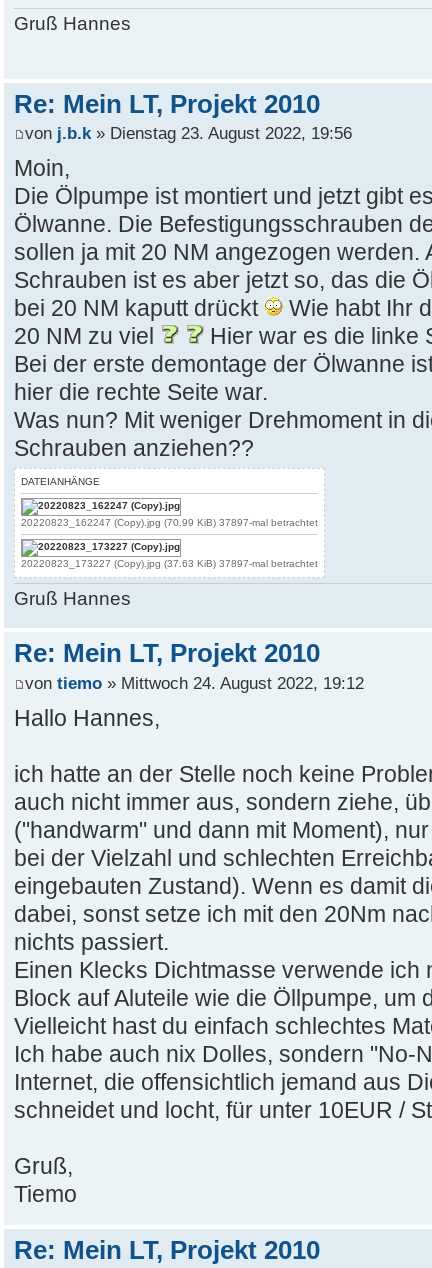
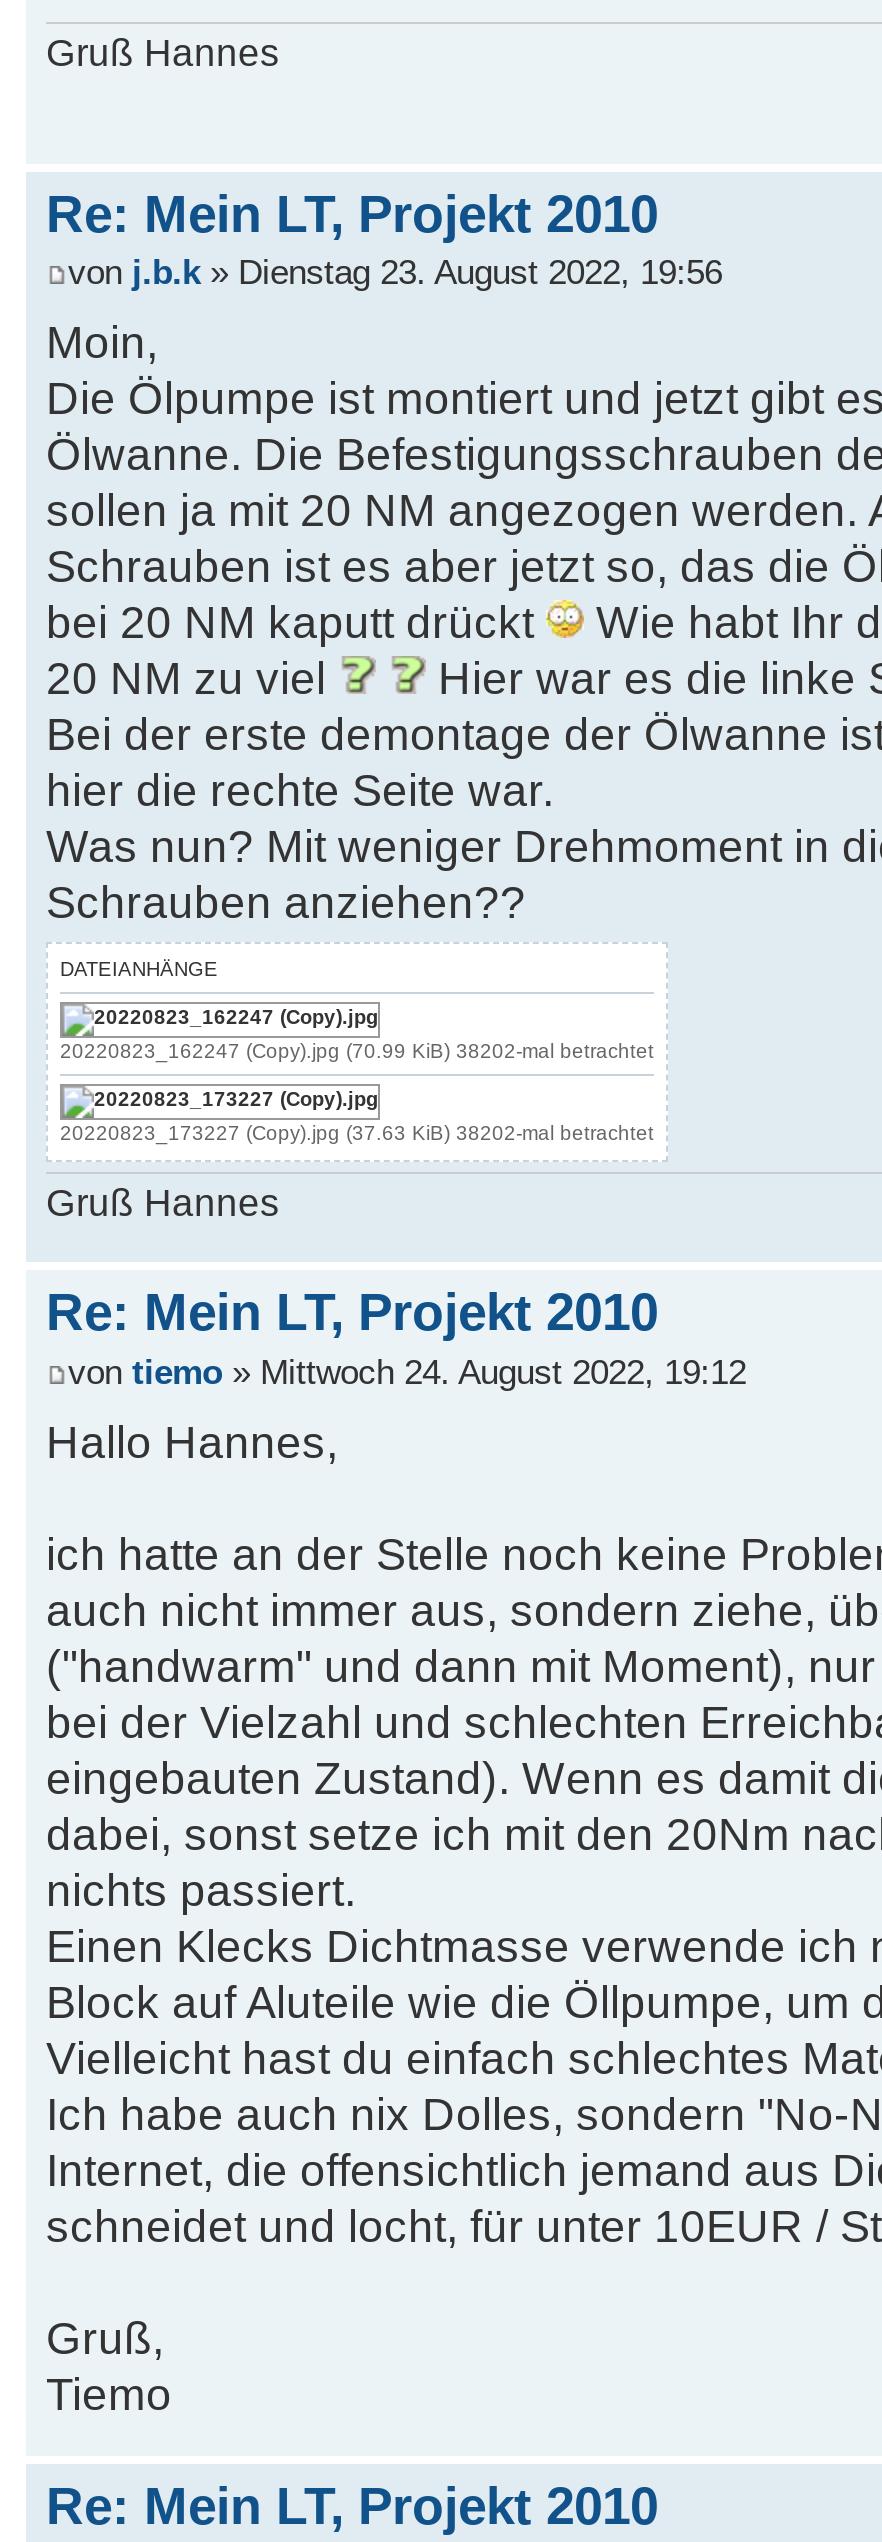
[21,517,318,528] 20220823_162247 (Copy).jpg (70.99 KiB) 37897-mal betrachtet -> [60,1041,654,1063] 20220823_162247 (Copy).jpg (70.99 KiB) 38202-mal betrachtet
[21,558,318,569] 20220823_173227 (Copy).jpg (37.63 KiB) 37897-mal betrachtet -> [60,1123,654,1145] 20220823_173227 (Copy).jpg (37.63 KiB) 38202-mal betrachtet

